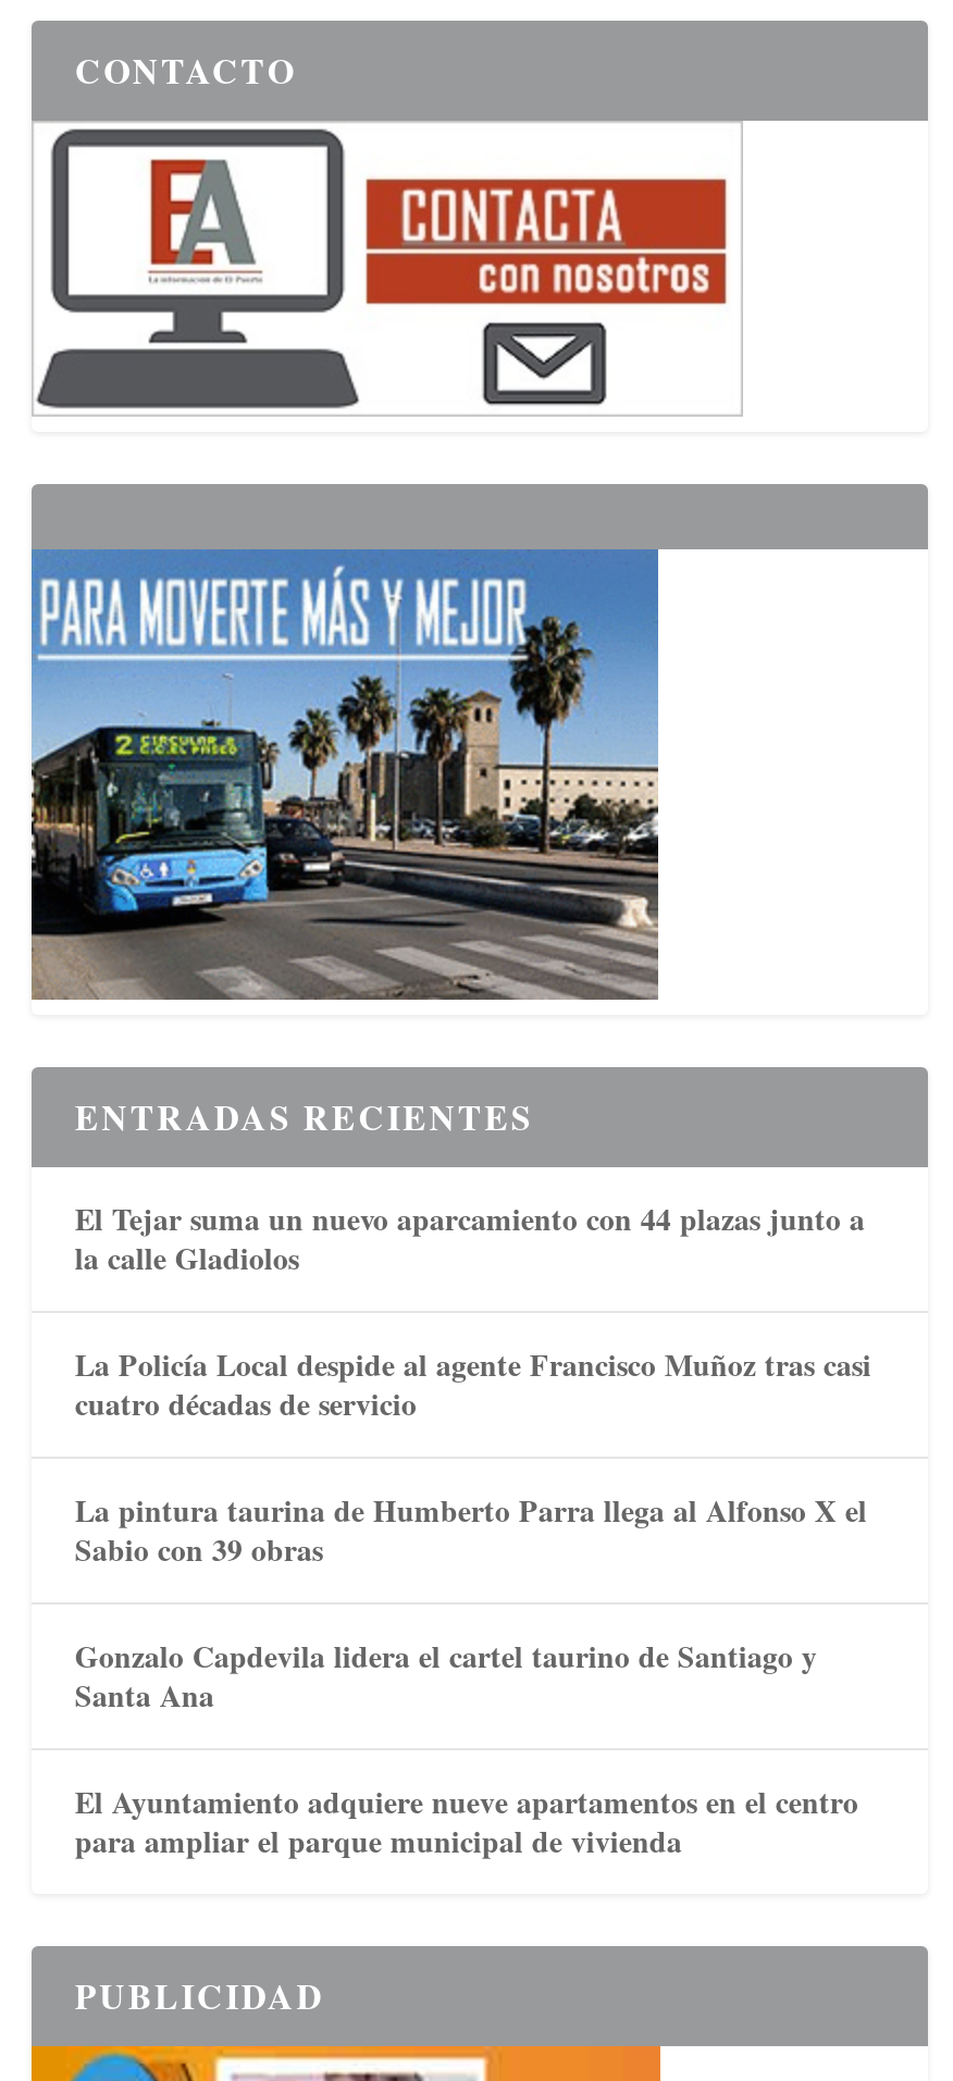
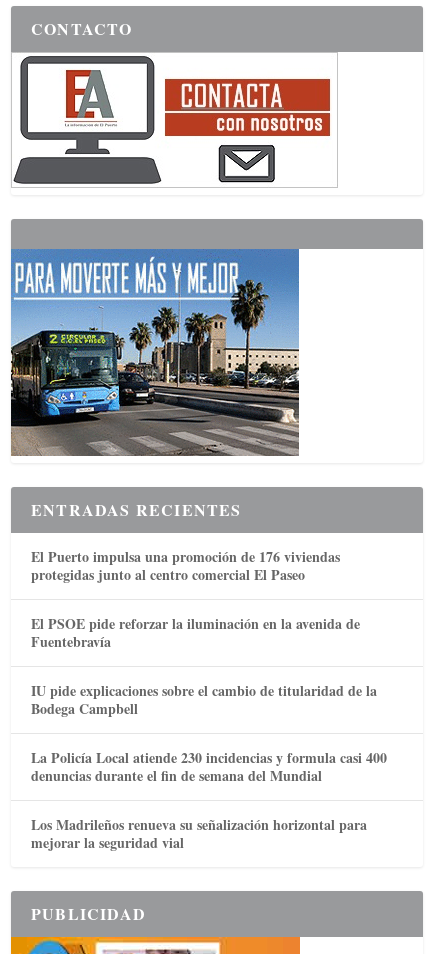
[75,1194,865,1279] El Tejar suma un nuevo aparcamiento con 44 plazas junto a | la calle Gladiolos -> [31,546,340,585] El Puerto impulsa una promoción de 176 viviendas | protegidas junto al centro comercial El Paseo
[75,1340,871,1425] La Policía Local despide al agente Francisco Muñoz tras casi | cuatro décadas de servicio -> [31,613,360,652] El PSOE pide reforzar la iluminación en la avenida de | Fuentebravía
[75,1486,867,1570] La pintura taurina de Humberto Parra llega al Alfonso X el | Sabio con 39 obras -> [31,680,377,719] IU pide explicaciones sobre el cambio de titularidad de la | Bodega Campbell
[75,1631,817,1716] Gonzalo Capdevila lidera el cartel taurino de Santiago y | Santa Ana -> [31,747,387,786] La Policía Local atiende 230 incidencias y formula casi 400 | denuncias durante el fin de semana del Mundial
[75,1777,858,1862] El Ayuntamiento adquiere nueve apartamentos en el centro | para ampliar el parque municipal de vivienda -> [31,814,367,853] Los Madrileños renueva su señalización horizontal para | mejorar la seguridad vial

